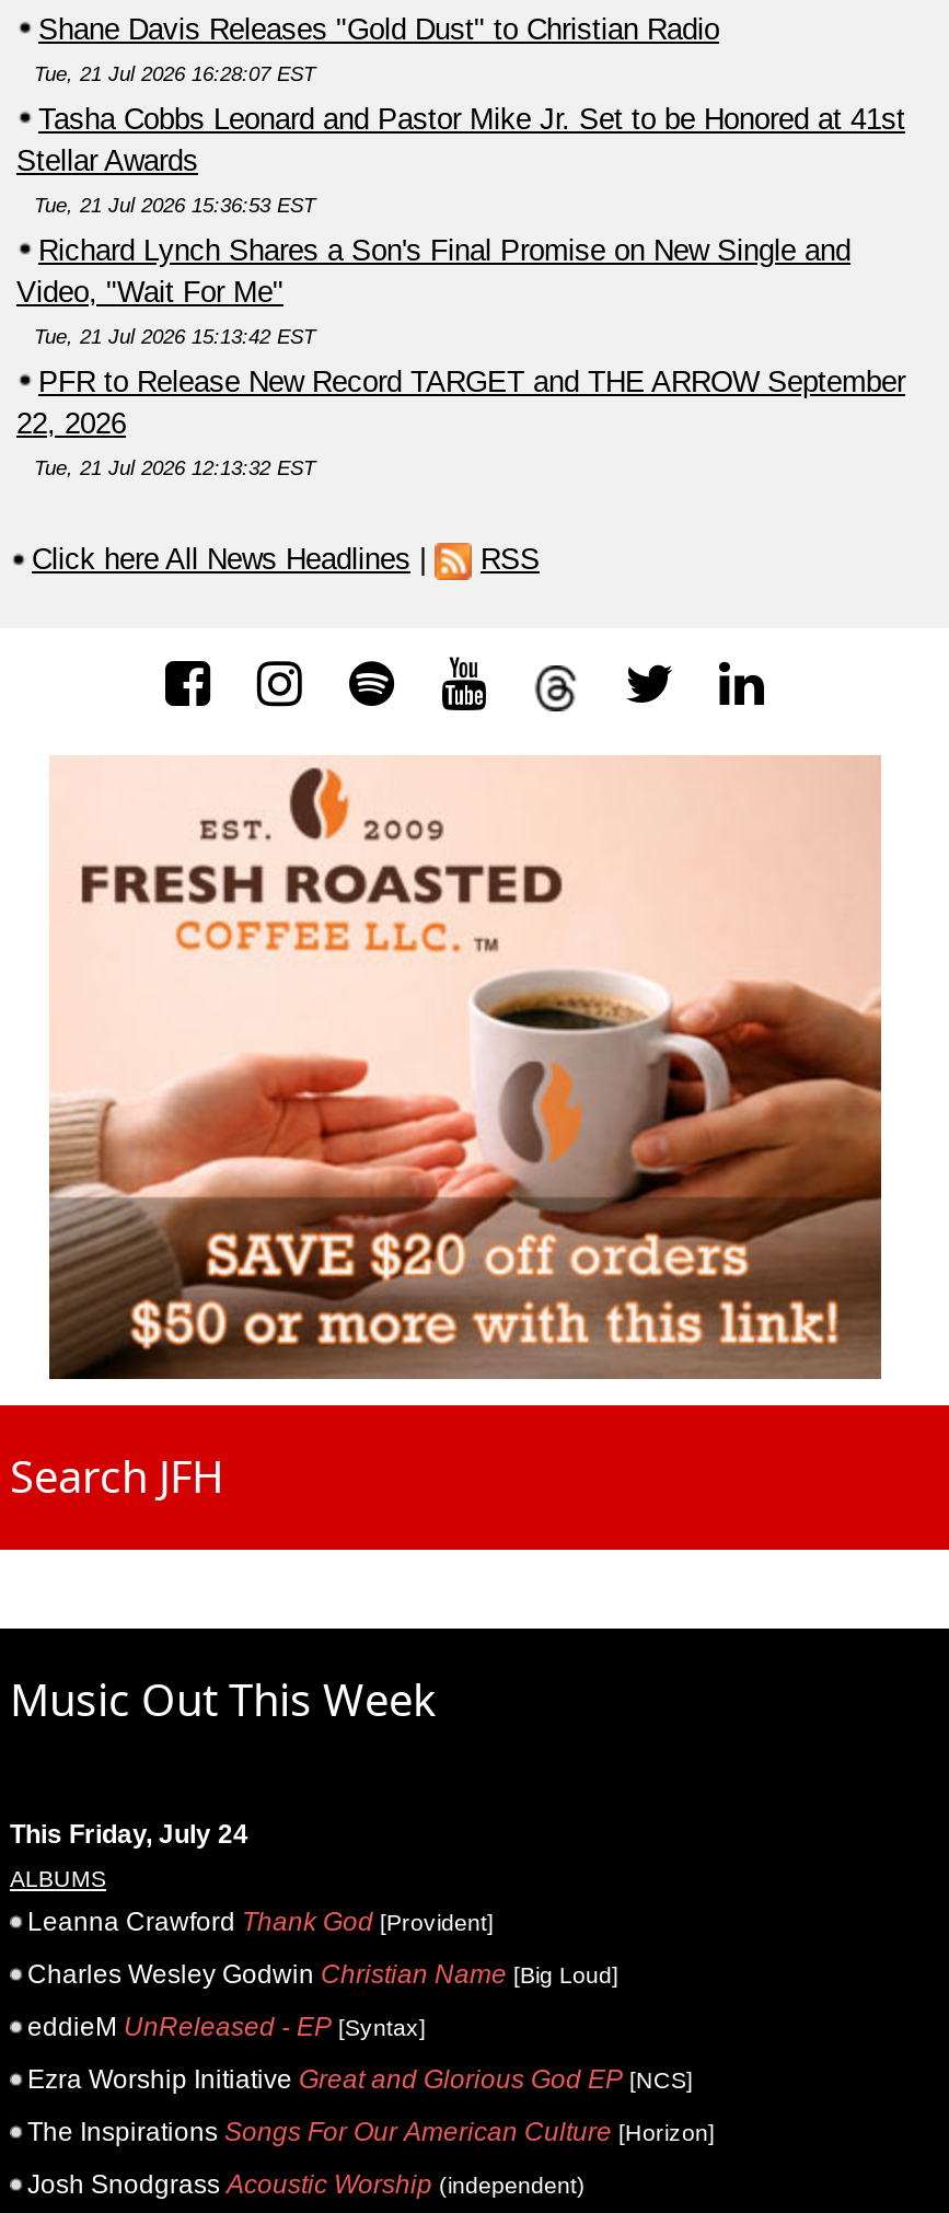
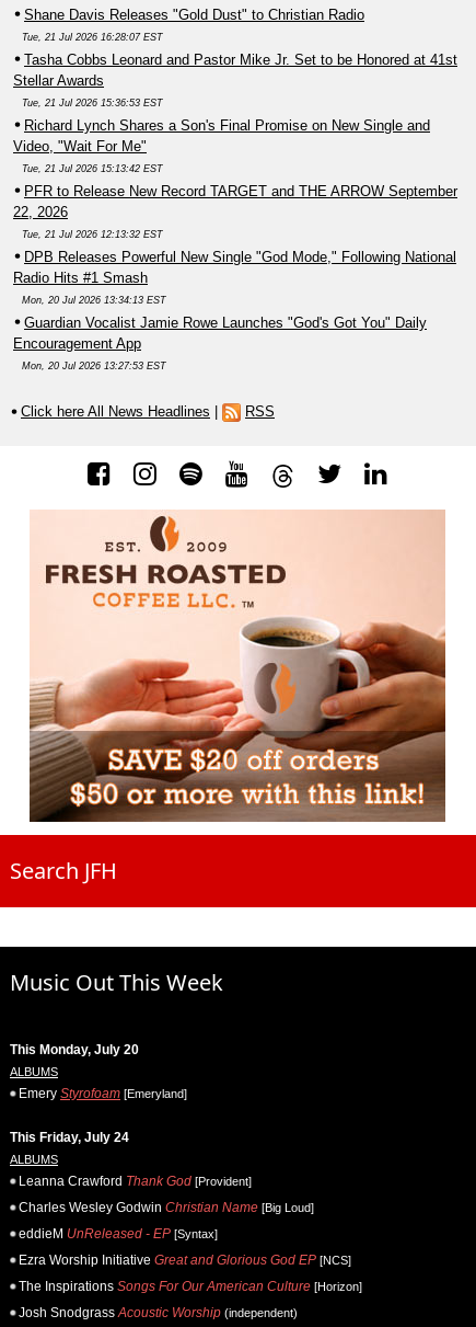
none -> [13,248,456,371] DPB Releases Powerful New Single "God Mode," Following National | Radio Hits #1 Smash | Mon, 20 Jul 2026 13:34:13 EST | Guardian Vocalist Jamie Rowe Launches "God's Got You" Daily | Encouragement App | Mon, 20 Jul 2026 13:27:53 EST
none -> [10,1042,187,1101] This Monday, July 20 | ALBUMS | Emery Styrofoam [Emeryland]

